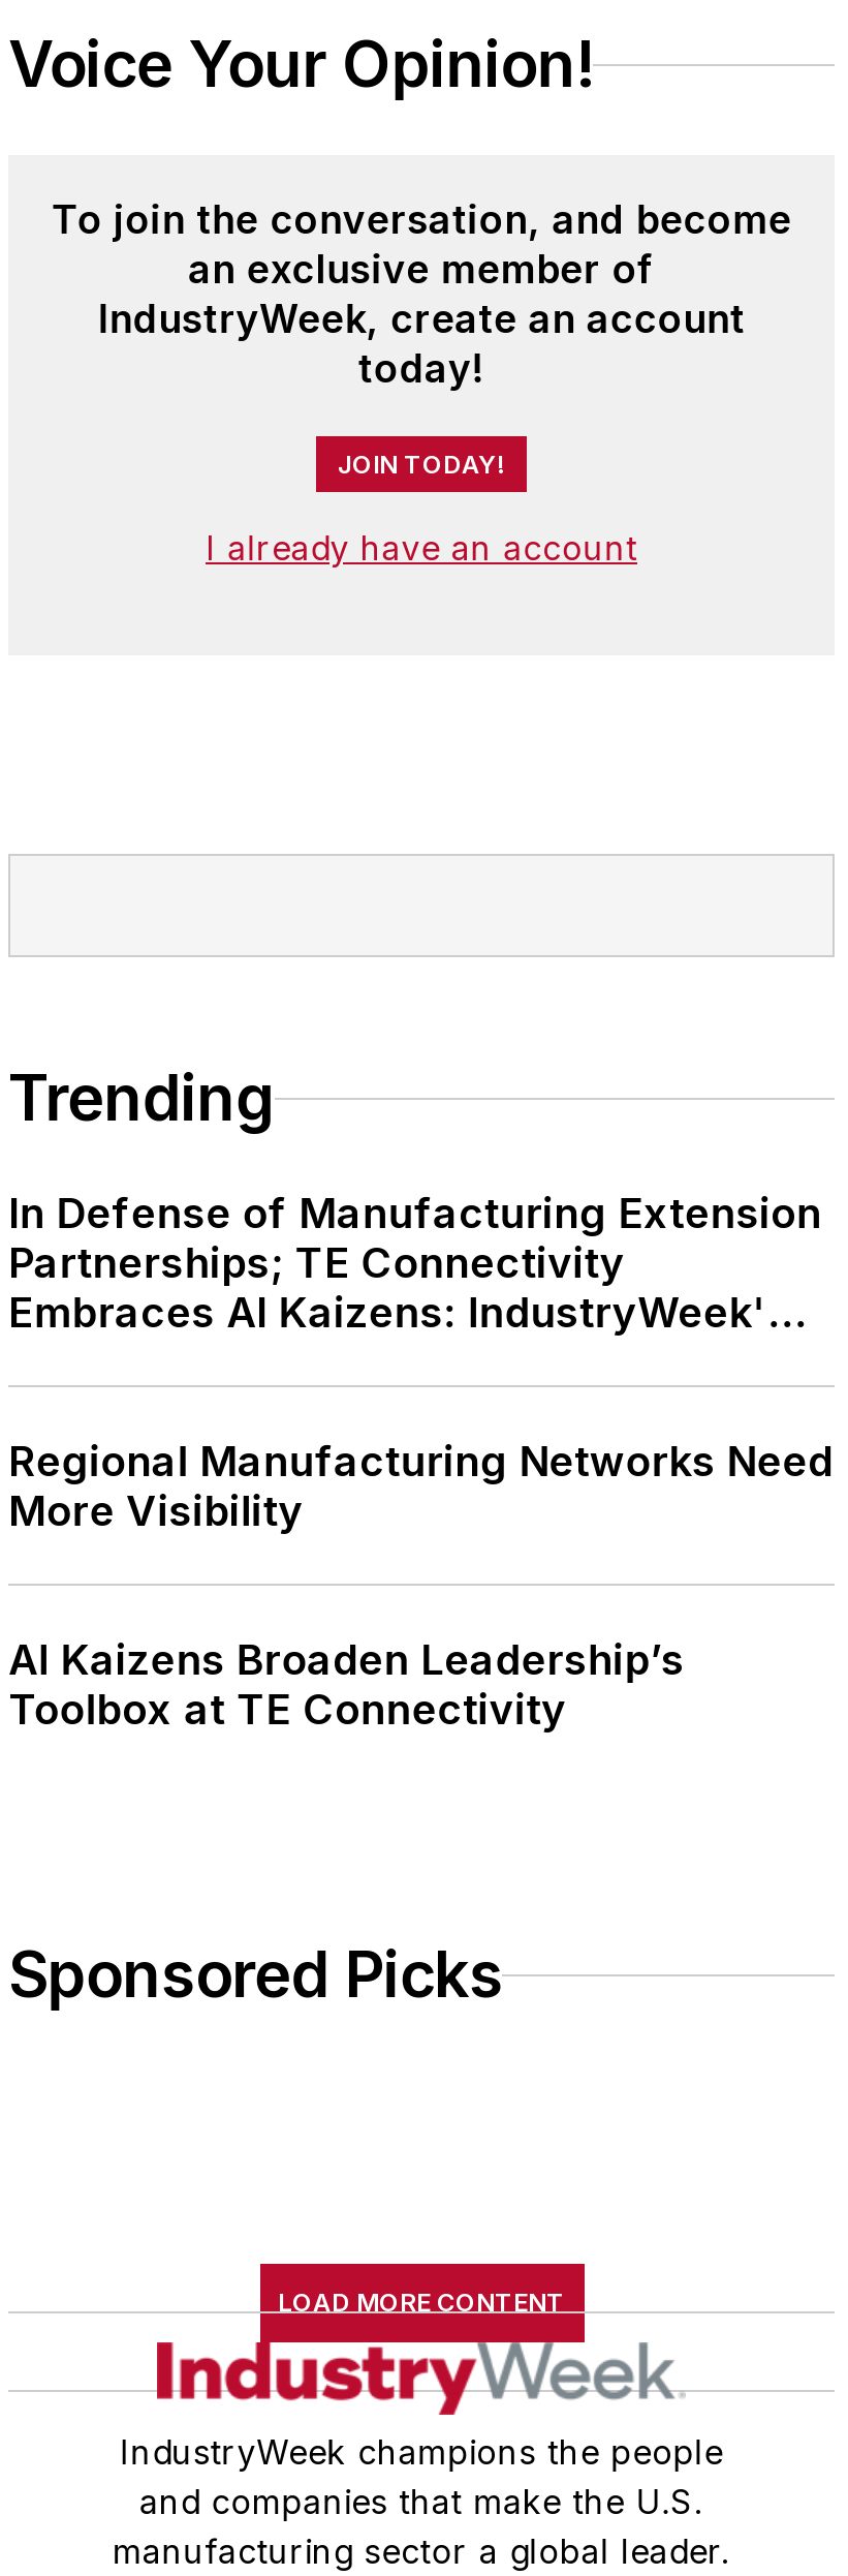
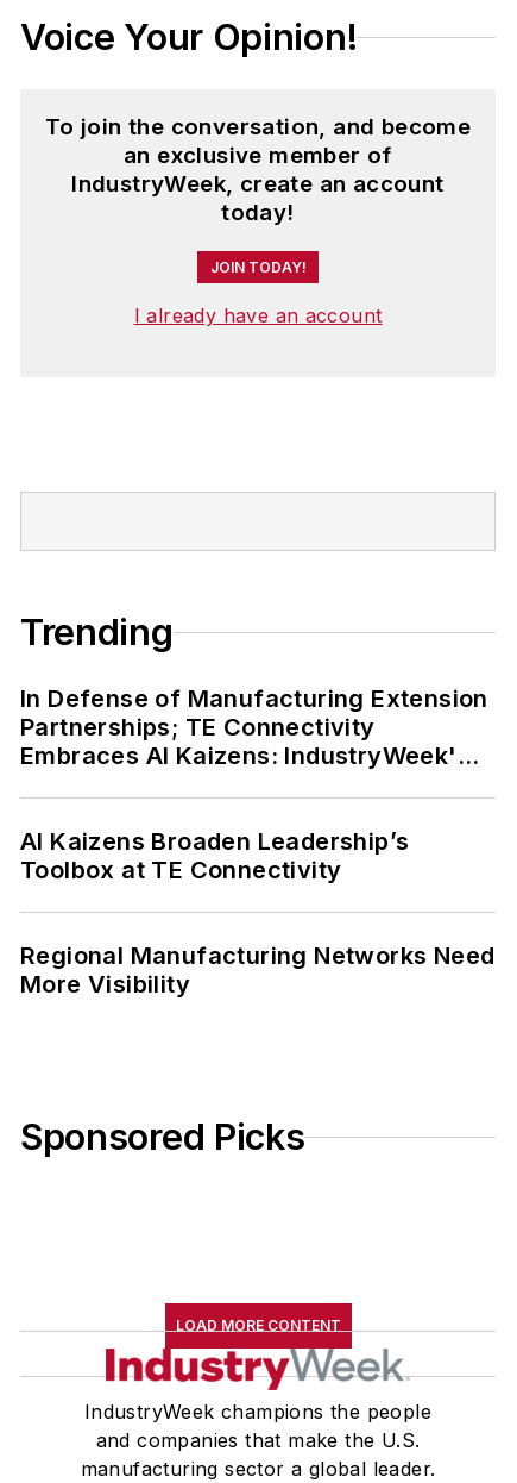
moved [8,1437,833,1536] -> [20,941,495,999]: Regional Manufacturing Networks Need | More Visibility
moved [8,1635,685,1735] -> [20,827,409,884]: AI Kaizens Broaden Leadership’s | Toolbox at TE Connectivity

